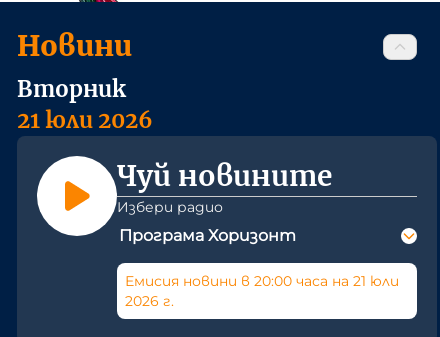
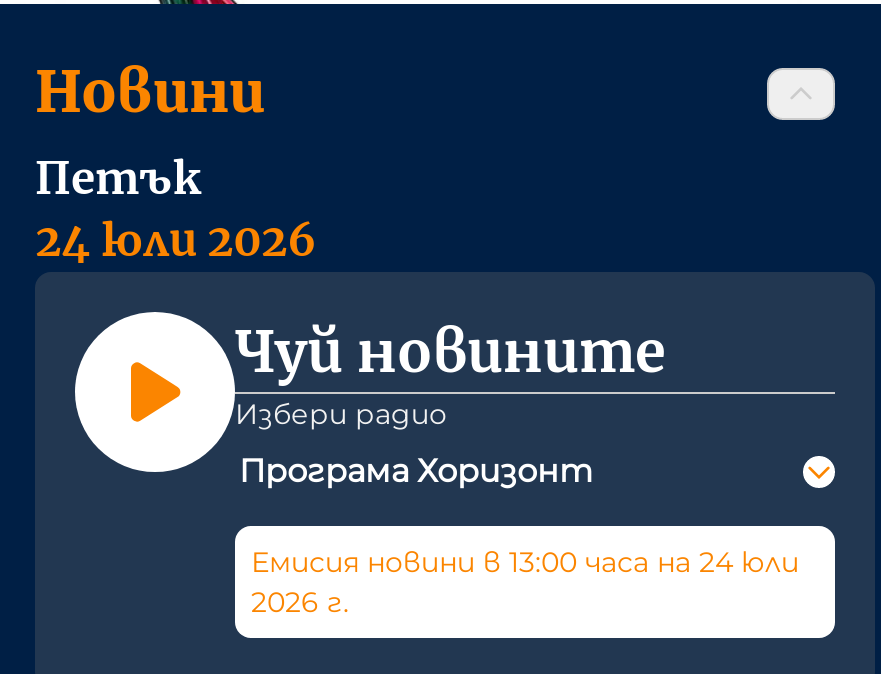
[17,75,153,134] Вторник | 21 юли 2026 -> [35,150,317,268] Петък | 24 юли 2026
[125,272,399,290] Емисия новини в 20:00 часа на 21 юли -> [251,544,799,580] Емисия новини в 13:00 часа на 24 юли

